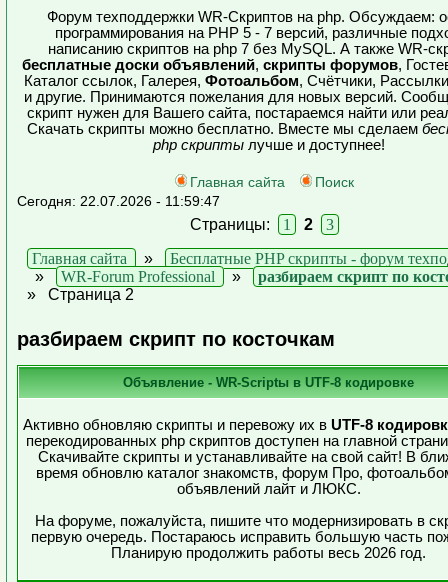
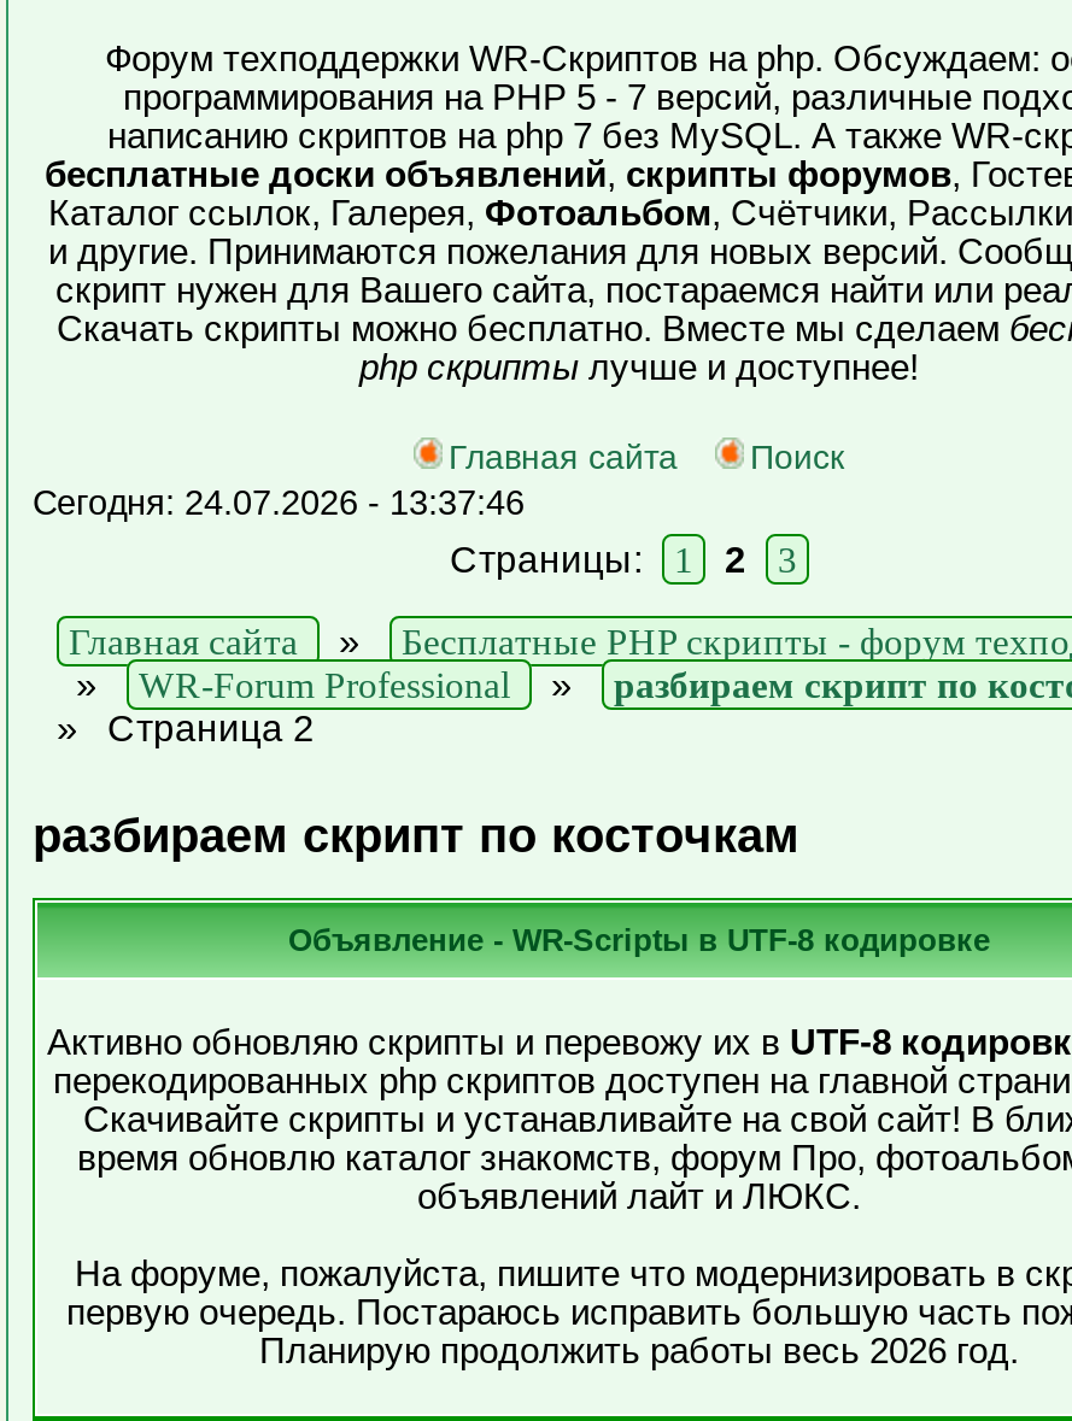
[17,193,220,209] Сегодня: 22.07.2026 - 11:59:47 -> [33,483,525,522] Сегодня: 24.07.2026 - 13:37:46

